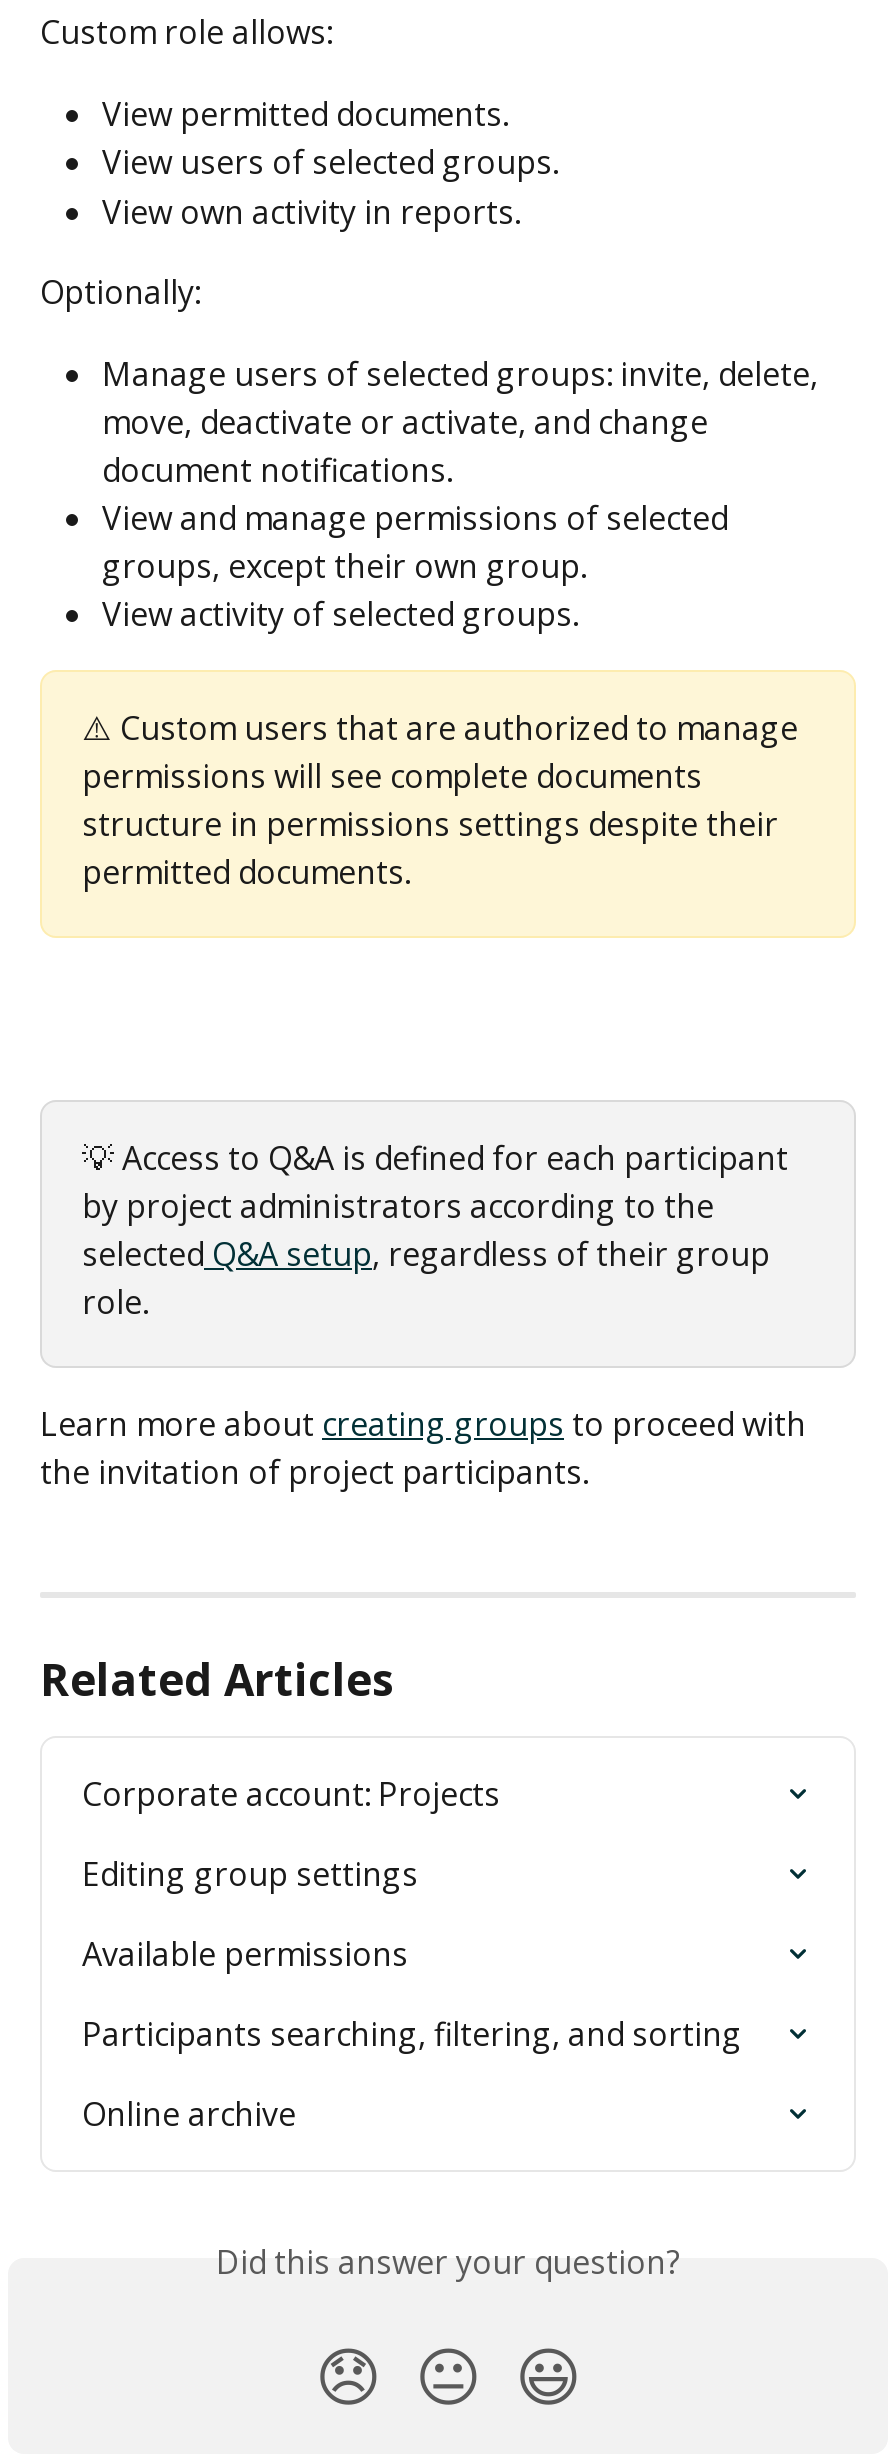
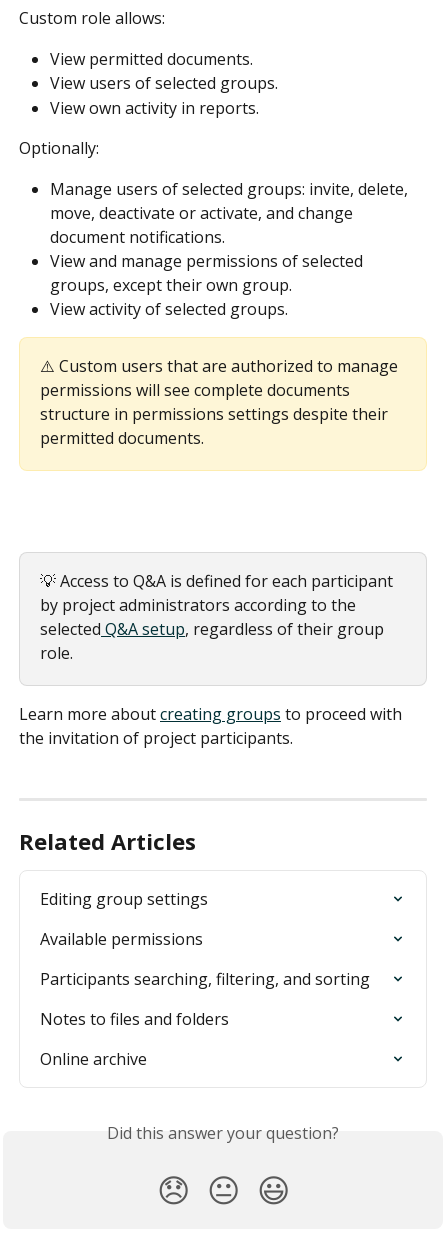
[82,1772,500,1816] Corporate account: Projects -> none
moved [82,1852,742,2056] -> [40,888,370,990]: Editing group settings | Available permissions | Participants searching, filtering, and sorting
none -> [40,1008,229,1030] Notes to files and folders

